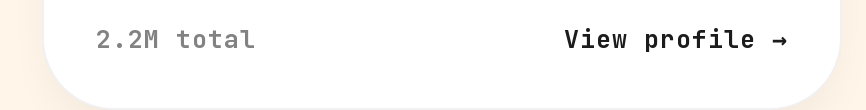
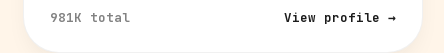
[96,22,256,56] 2.2M total -> [50,9,130,26] 981K total

